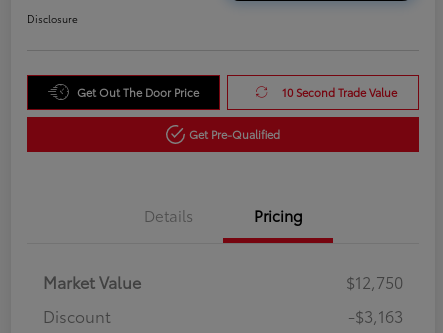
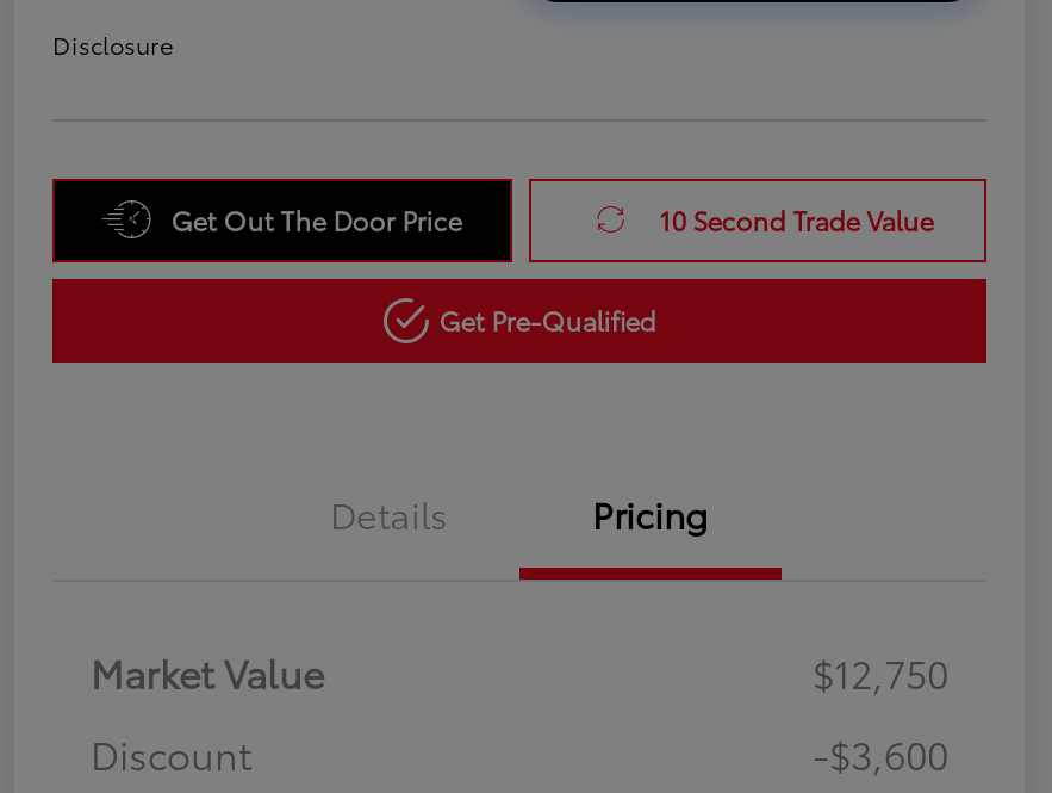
[348,304,403,327] -$3,163 -> [813,725,948,779] -$3,600

